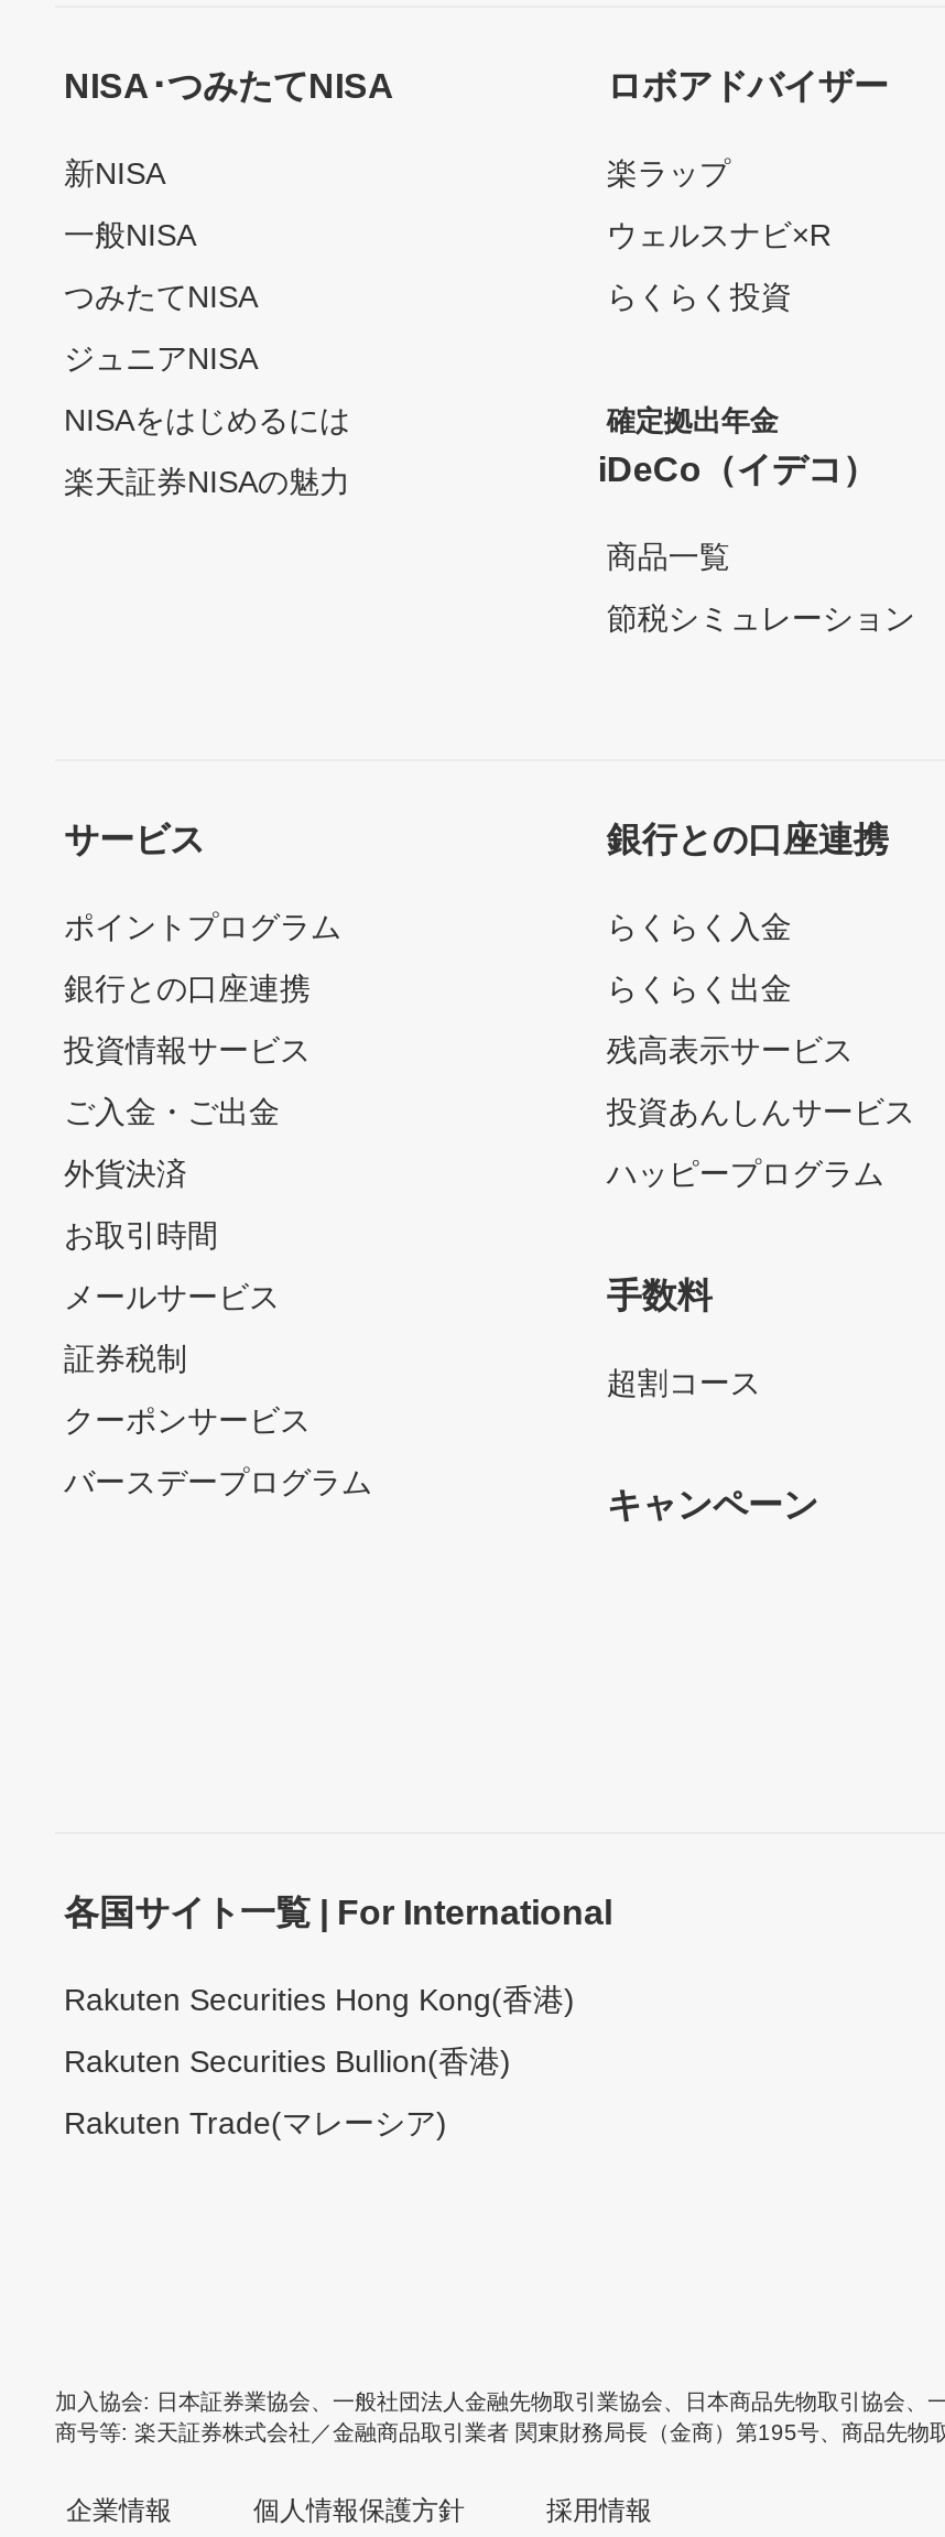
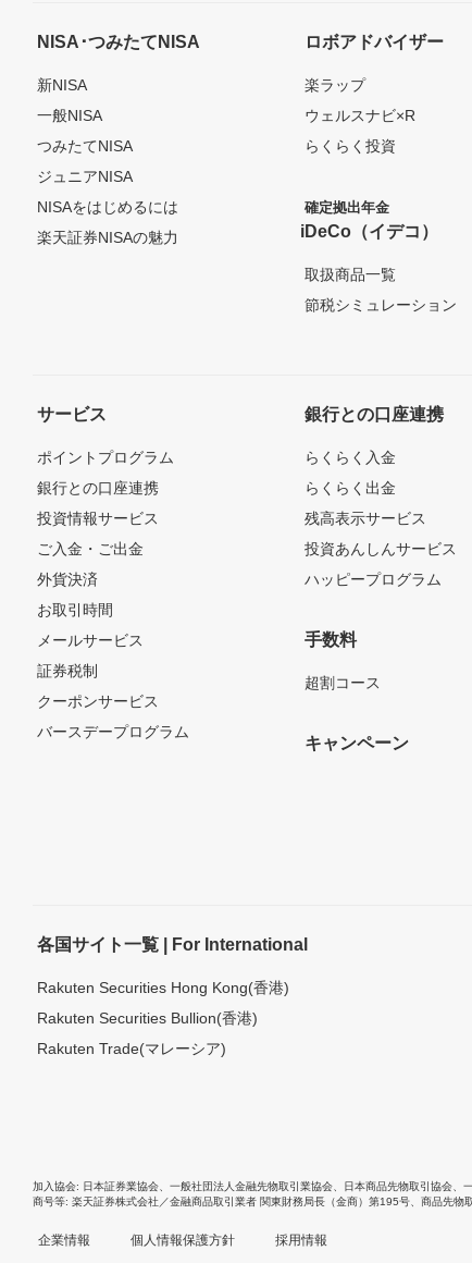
[607,538,730,574] 商品一覧 -> [305,266,396,283] 取扱商品一覧

